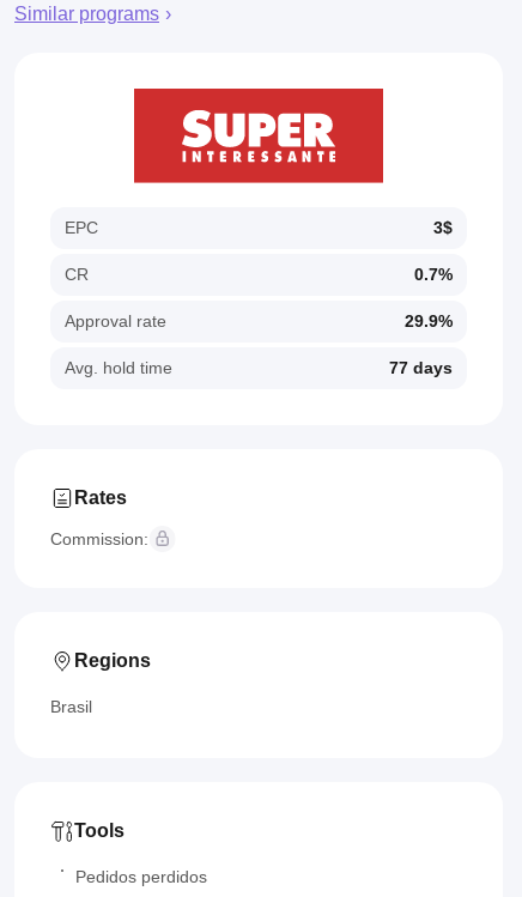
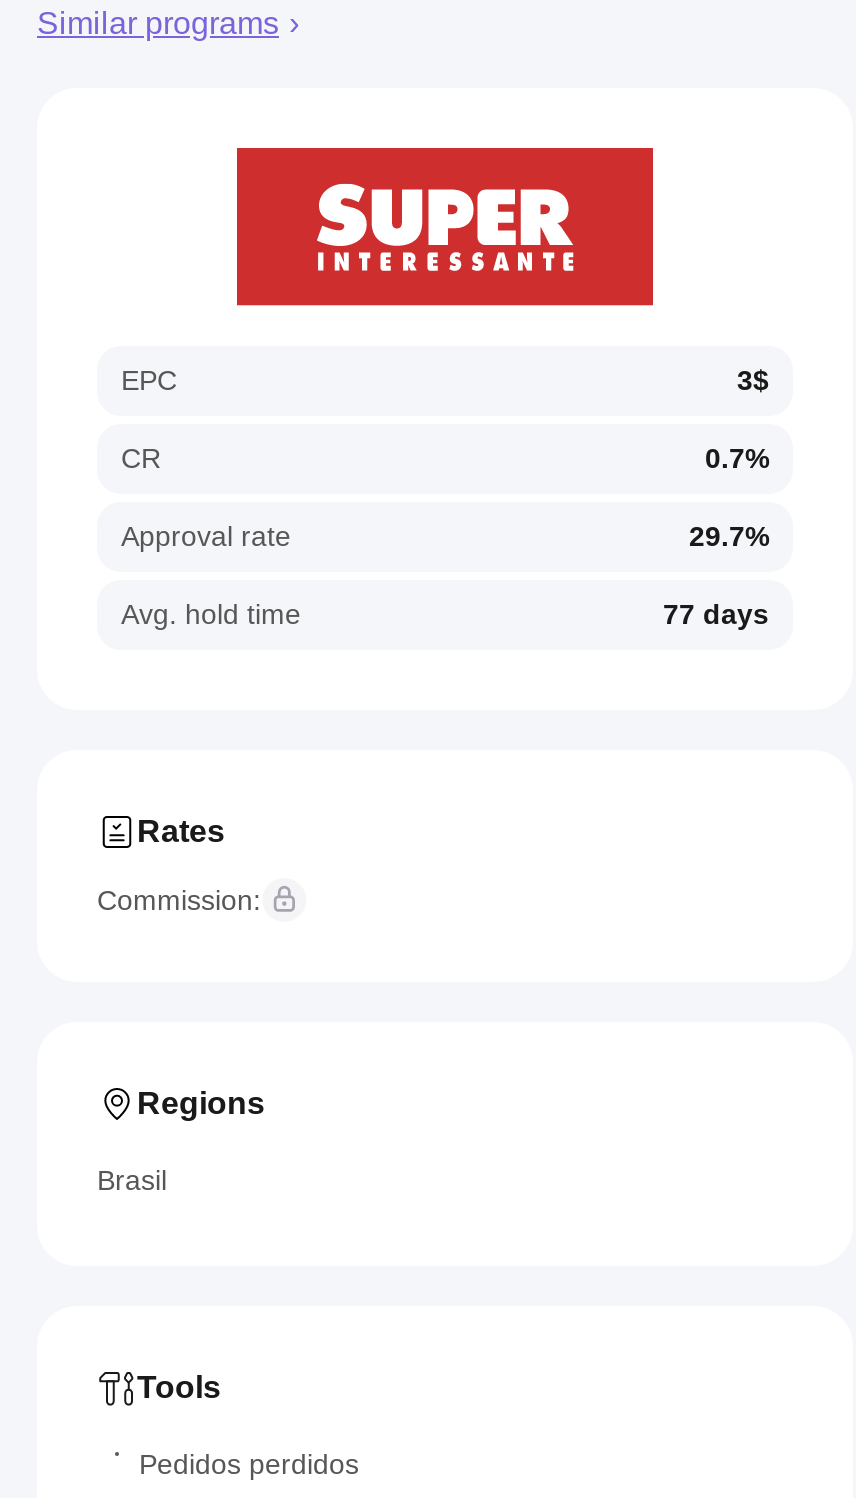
[405,312,453,331] 29.9% -> [689,520,769,552] 29.7%

